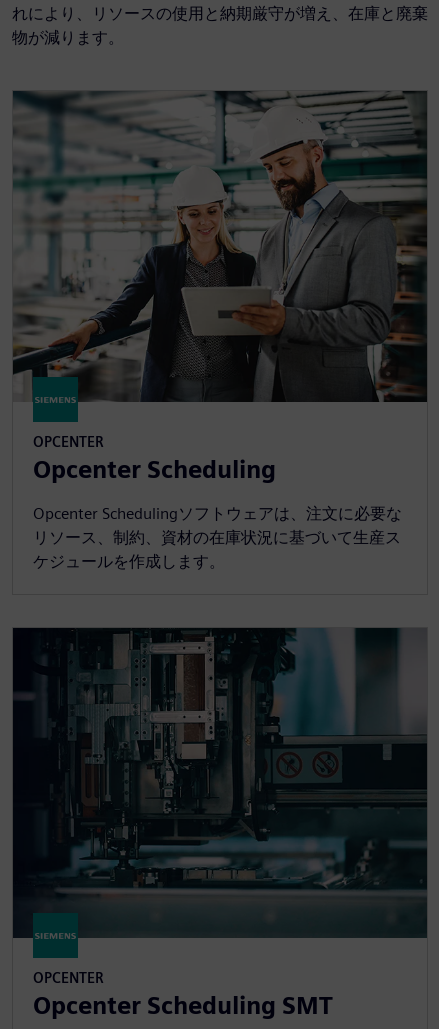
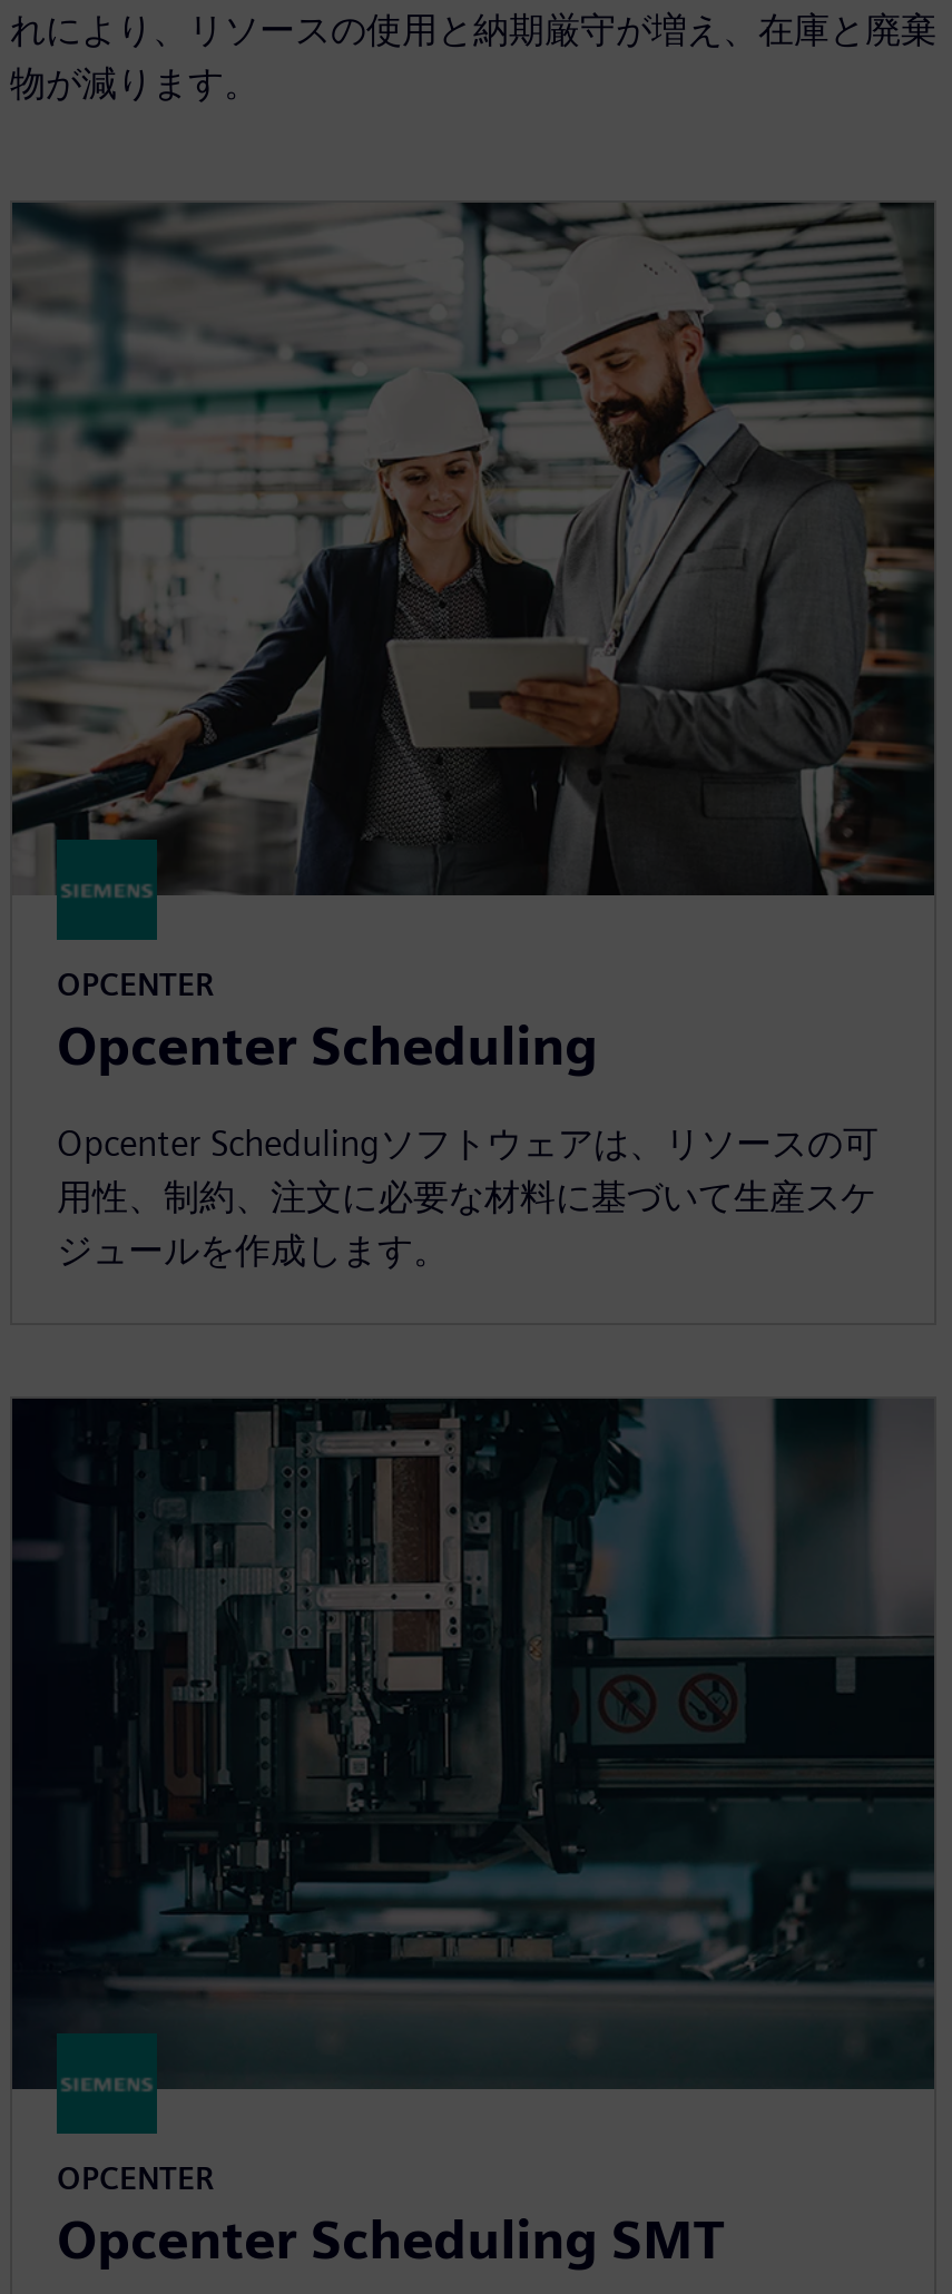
[33,504,402,571] Opcenter Schedulingソフトウェアは、注文に必要な | リソース、制約、資材の在庫状況に基づいて生産ス | ケジュールを作成します。 -> [57,1122,879,1271] Opcenter Schedulingソフトウェアは、リソースの可 | 用性、制約、注文に必要な材料に基づいて生産スケ | ジュールを作成します。

